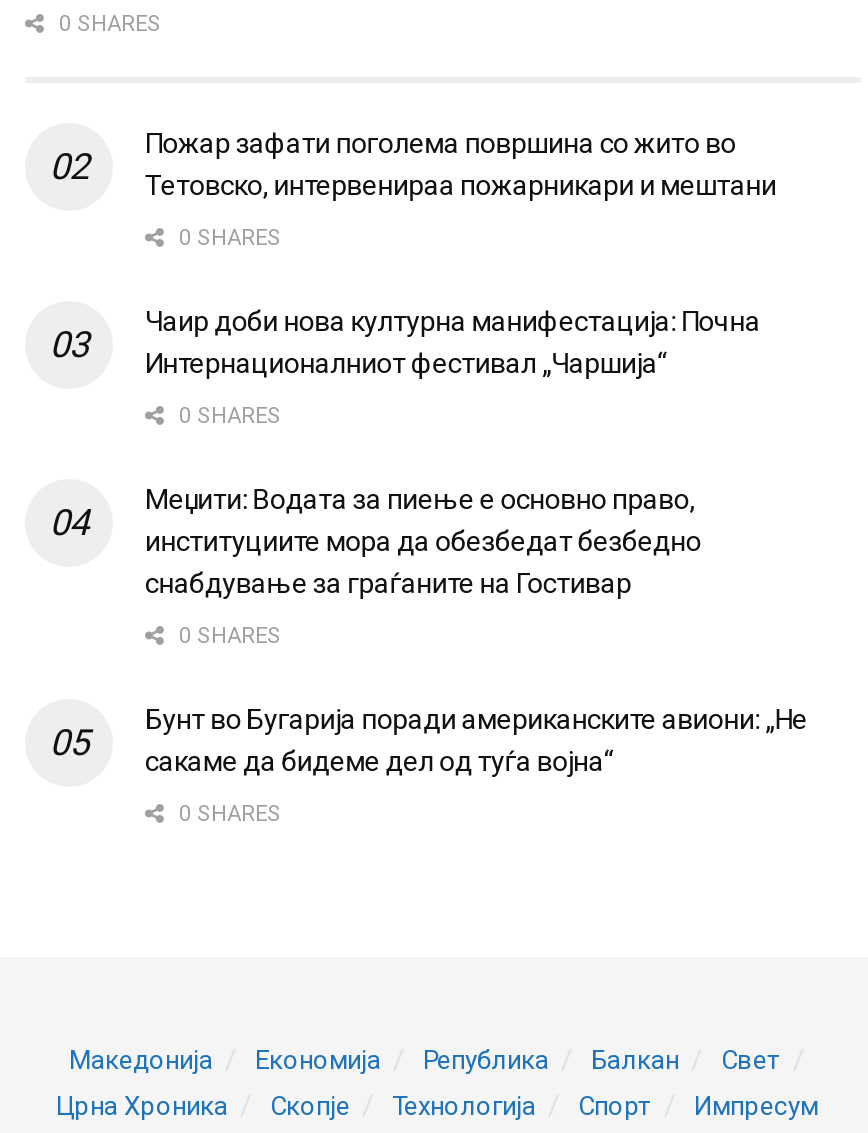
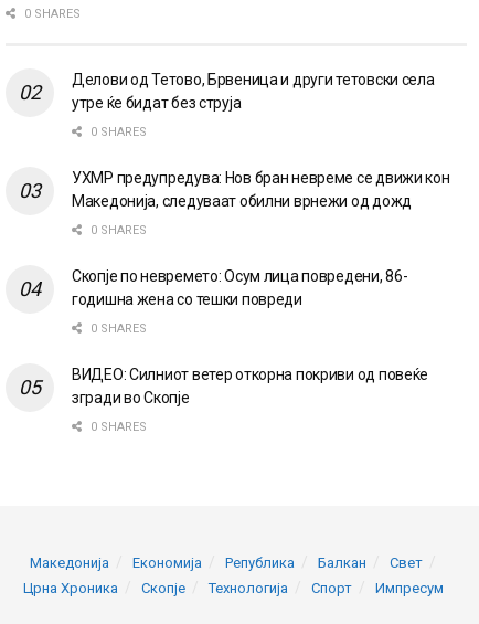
[145,127,776,201] Пожар зафати поголема површина со жито во | Тетовско, интервенираа пожарникари и мештани -> [72,71,434,112] Делови од Тетово, Брвеница и други тетовски села | утре ќе бидат без струја
[145,305,760,379] Чаир доби нова културна манифестација: Почна | Интернационалниот фестивал „Чаршија“ -> [72,169,450,210] УХМР предупредува: Нов бран невреме се движи кон | Македонија, следуваат обилни врнежи од дожд
[145,483,701,599] Меџити: Водата за пиење е основно право, | институциите мора да обезбедат безбедно | снабдување за граѓаните на Гостивар -> [72,267,408,308] Скопје по невремето: Осум лица повредени, 86- | годишна жена со тешки повреди
[145,703,808,777] Бунт во Бугарија поради американските авиони: „Не | сакаме да бидеме дел од туѓа војна“ -> [72,366,428,406] ВИДЕО: Силниот ветер откорна покриви од повеќе | згради во Скопје

